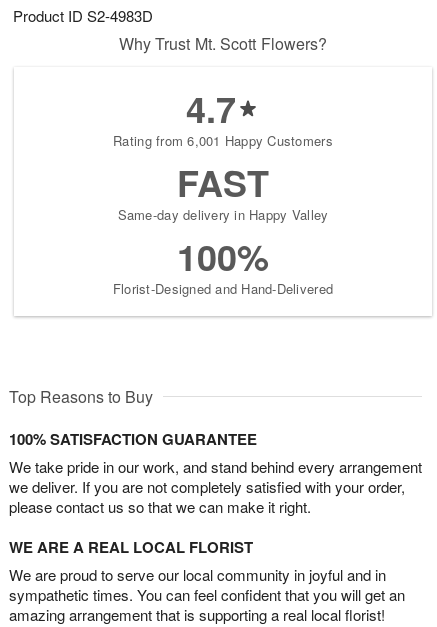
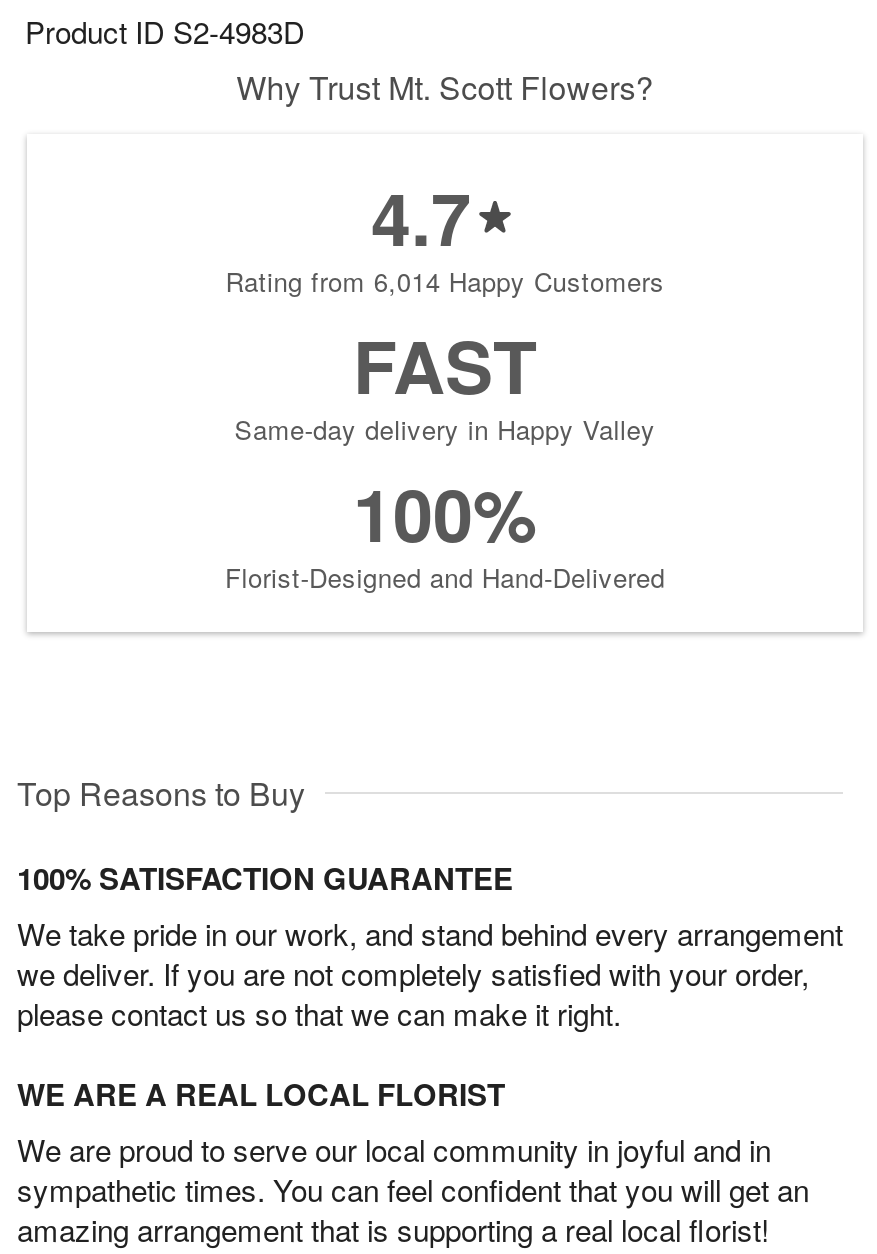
[113,131,333,150] Rating from 6,001 Happy Customers -> [225,263,665,301] Rating from 6,014 Happy Customers

